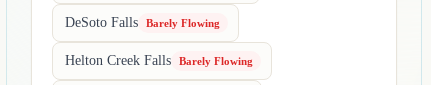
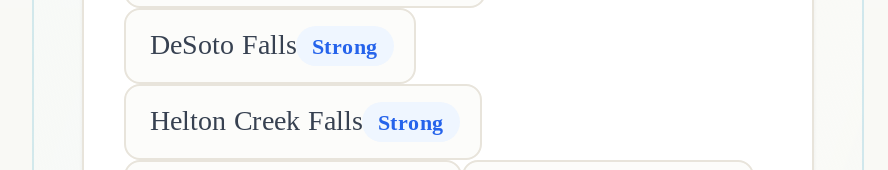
[146,17,220,29] Barely Flowing -> [312,34,378,58] Strong
[179,55,253,67] Barely Flowing -> [378,110,444,134] Strong

